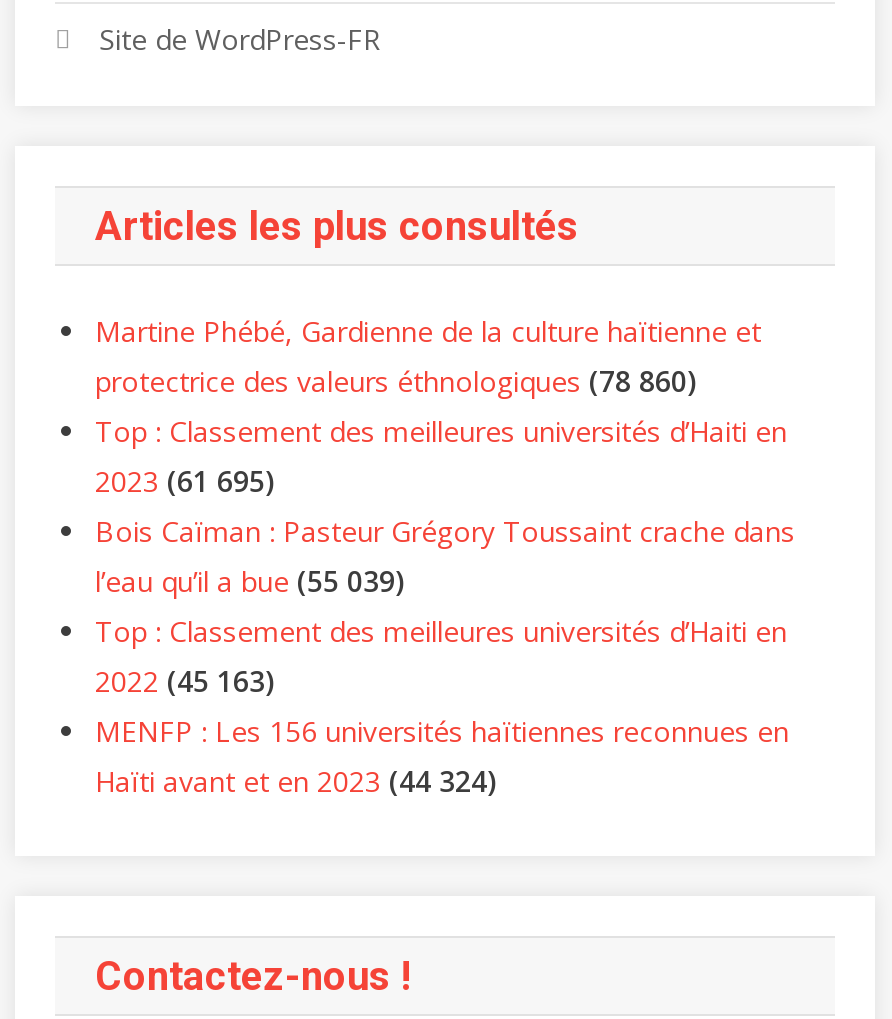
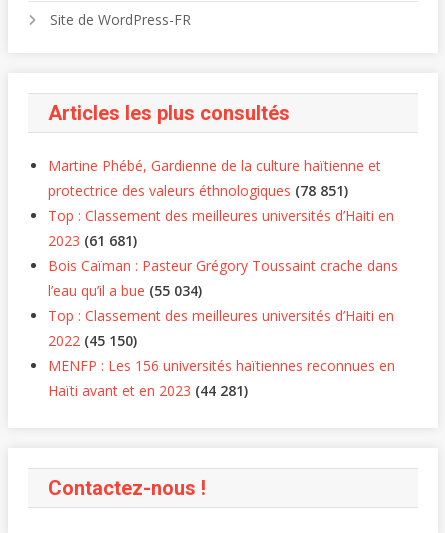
[95,362,695,400] protectrice des valeurs éthnologiques (78 860) -> [48,181,348,200] protectrice des valeurs éthnologiques (78 851)
[95,462,273,500] 2023 (61 695) -> [48,231,137,250] 2023 (61 681)
[95,562,403,600] l’eau qu’il a bue (55 039) -> [48,281,202,300] l’eau qu’il a bue (55 034)
[95,662,273,700] 2022 (45 163) -> [48,331,137,350] 2022 (45 150)
[95,762,495,800] Haïti avant et en 2023 (44 324) -> [48,381,248,400] Haïti avant et en 2023 (44 281)

